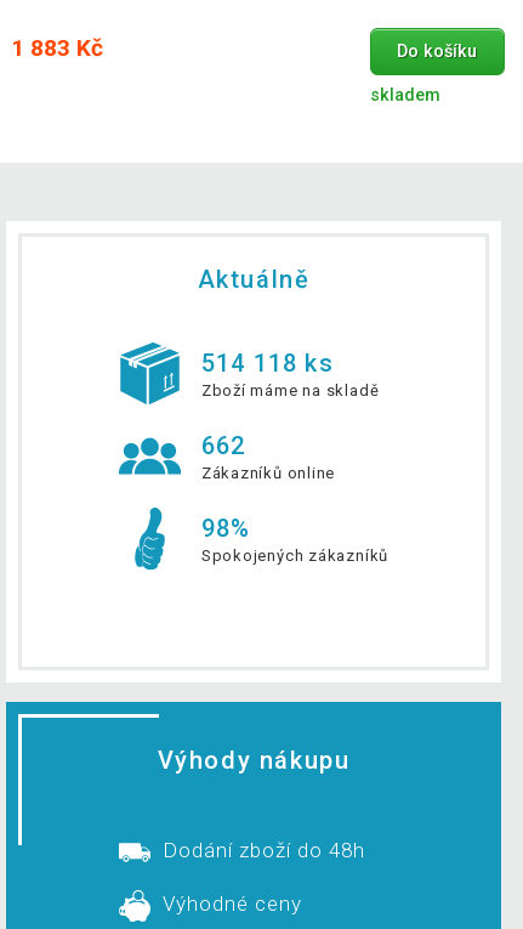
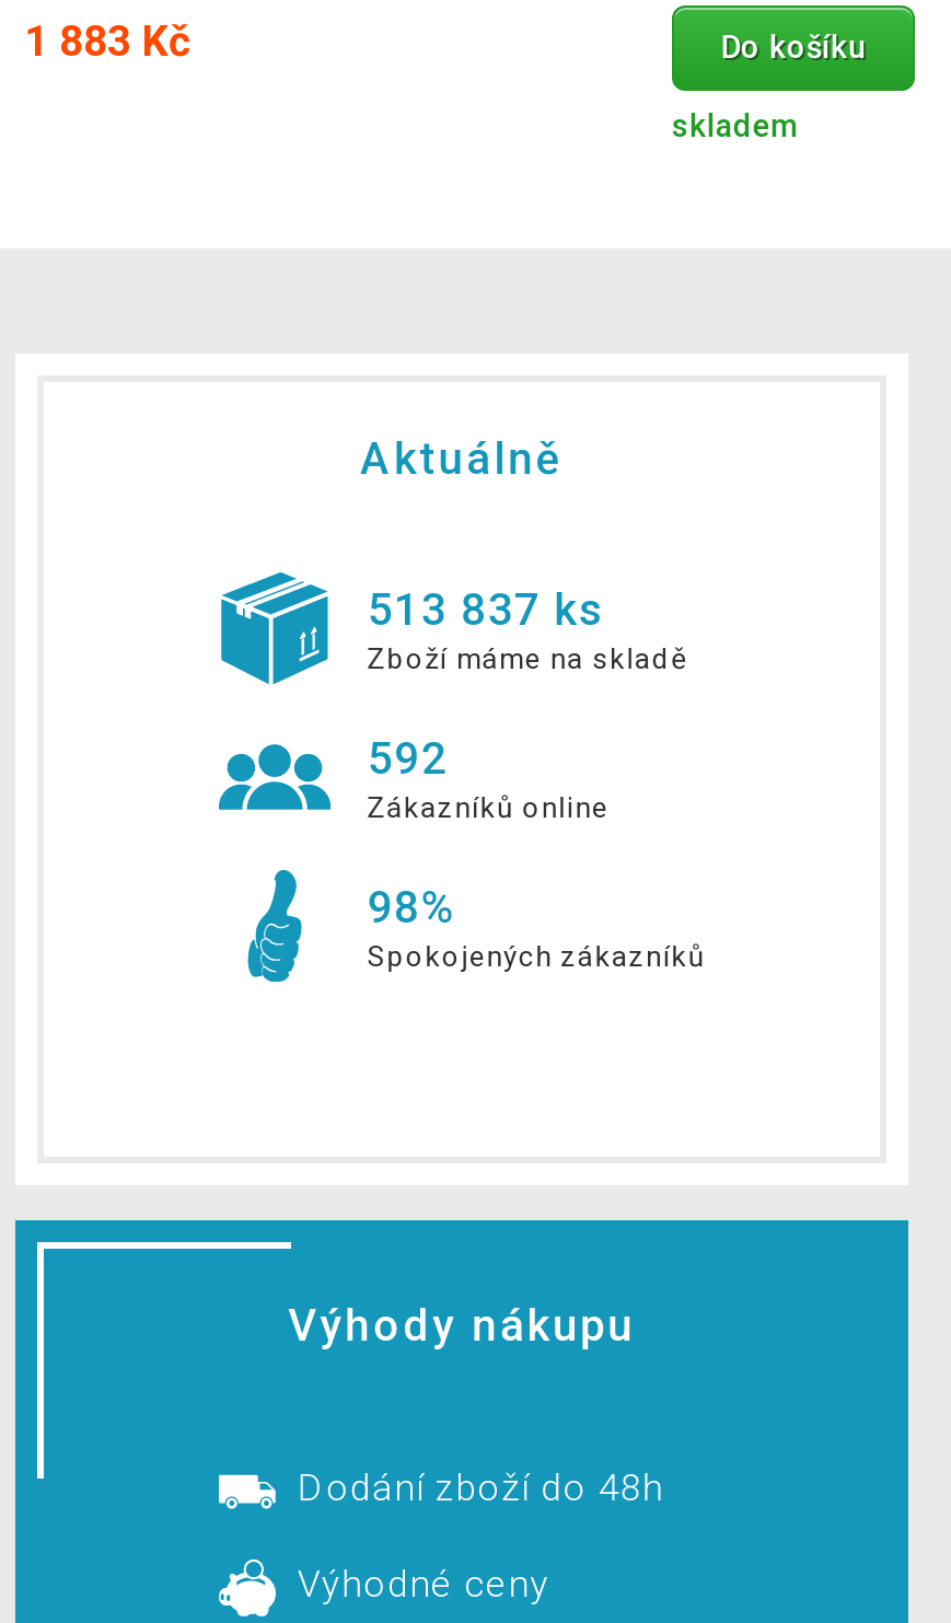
[201,349,333,378] 514 118 ks -> [367,583,606,636] 513 837 ks
[201,431,246,460] 662 -> [367,732,447,785] 592

